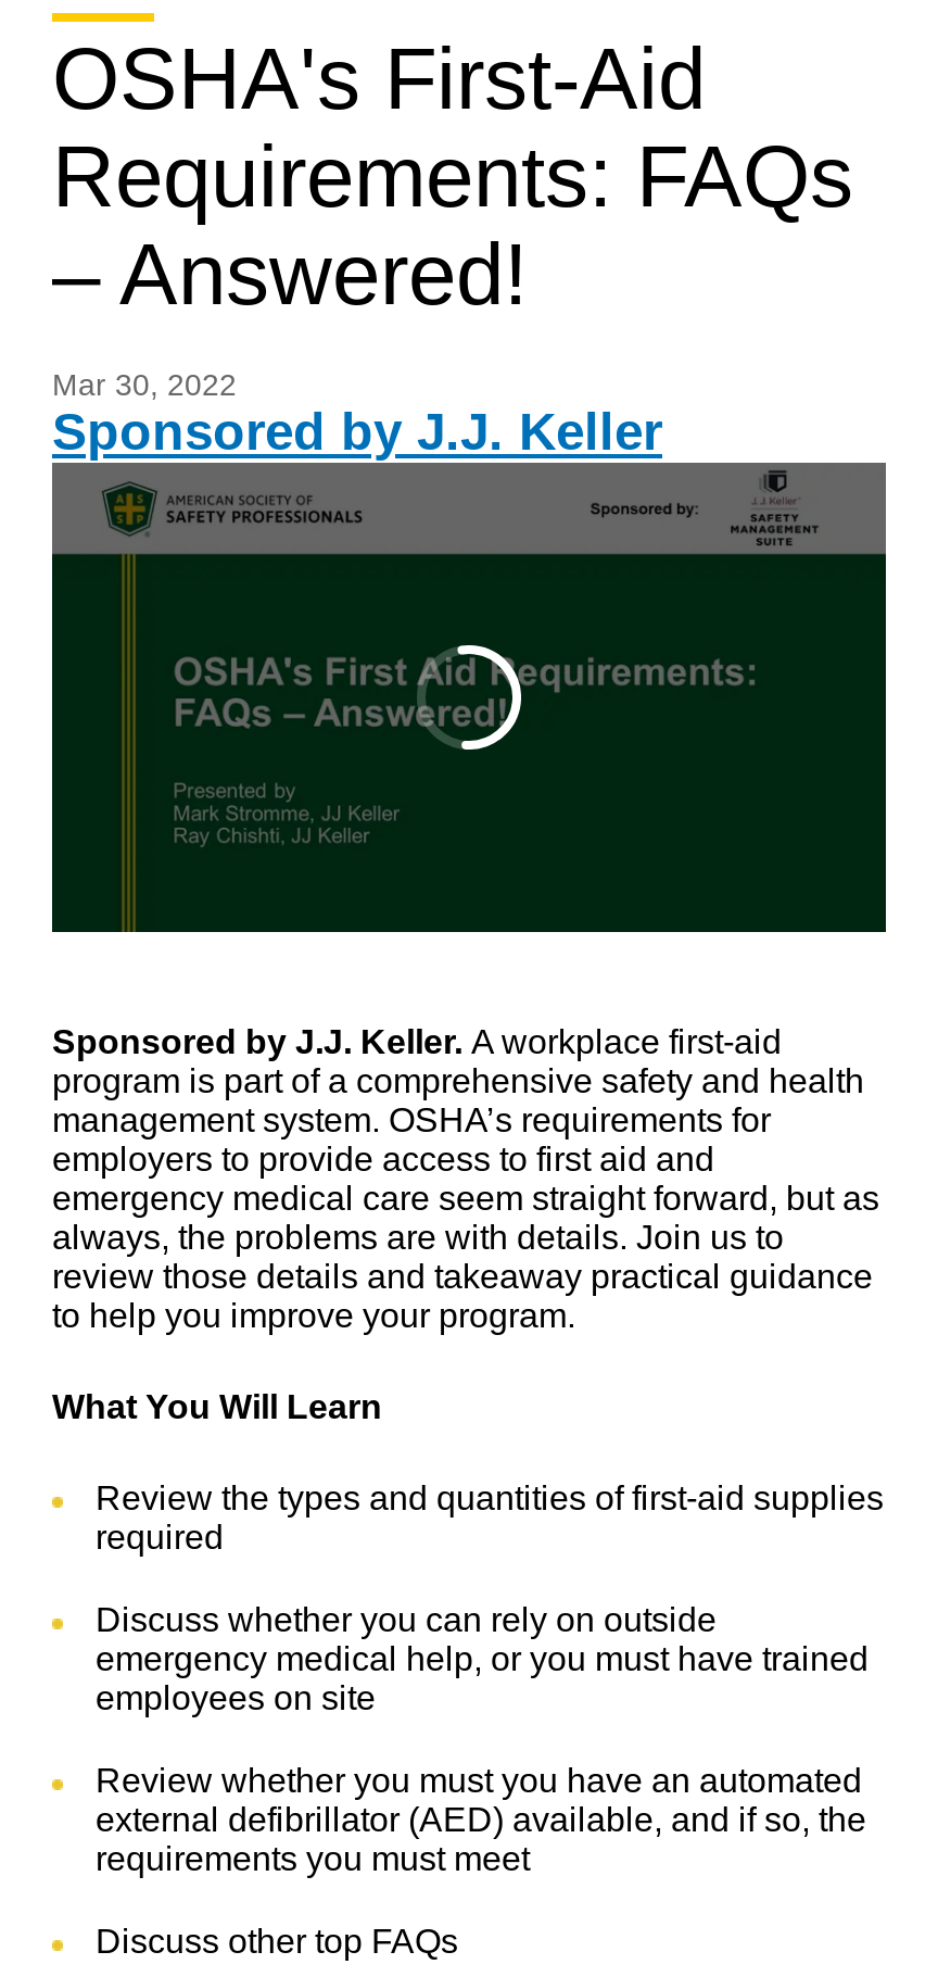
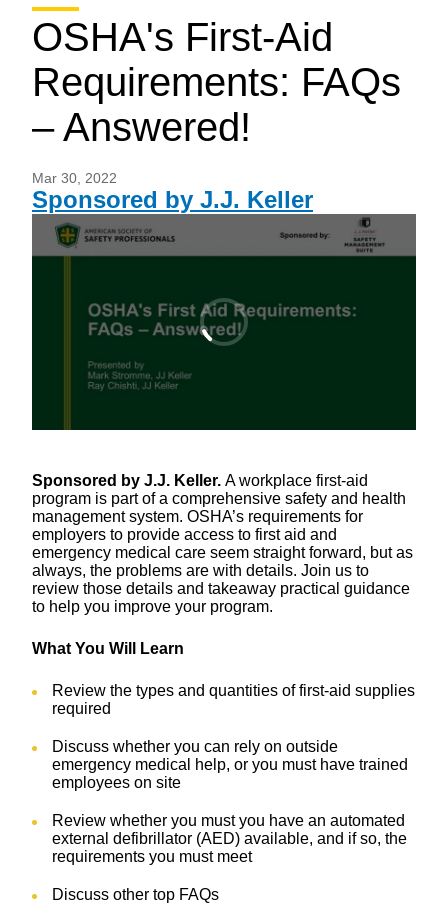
[423,643,523,752] [image] -> [202,298,248,346] [image]

